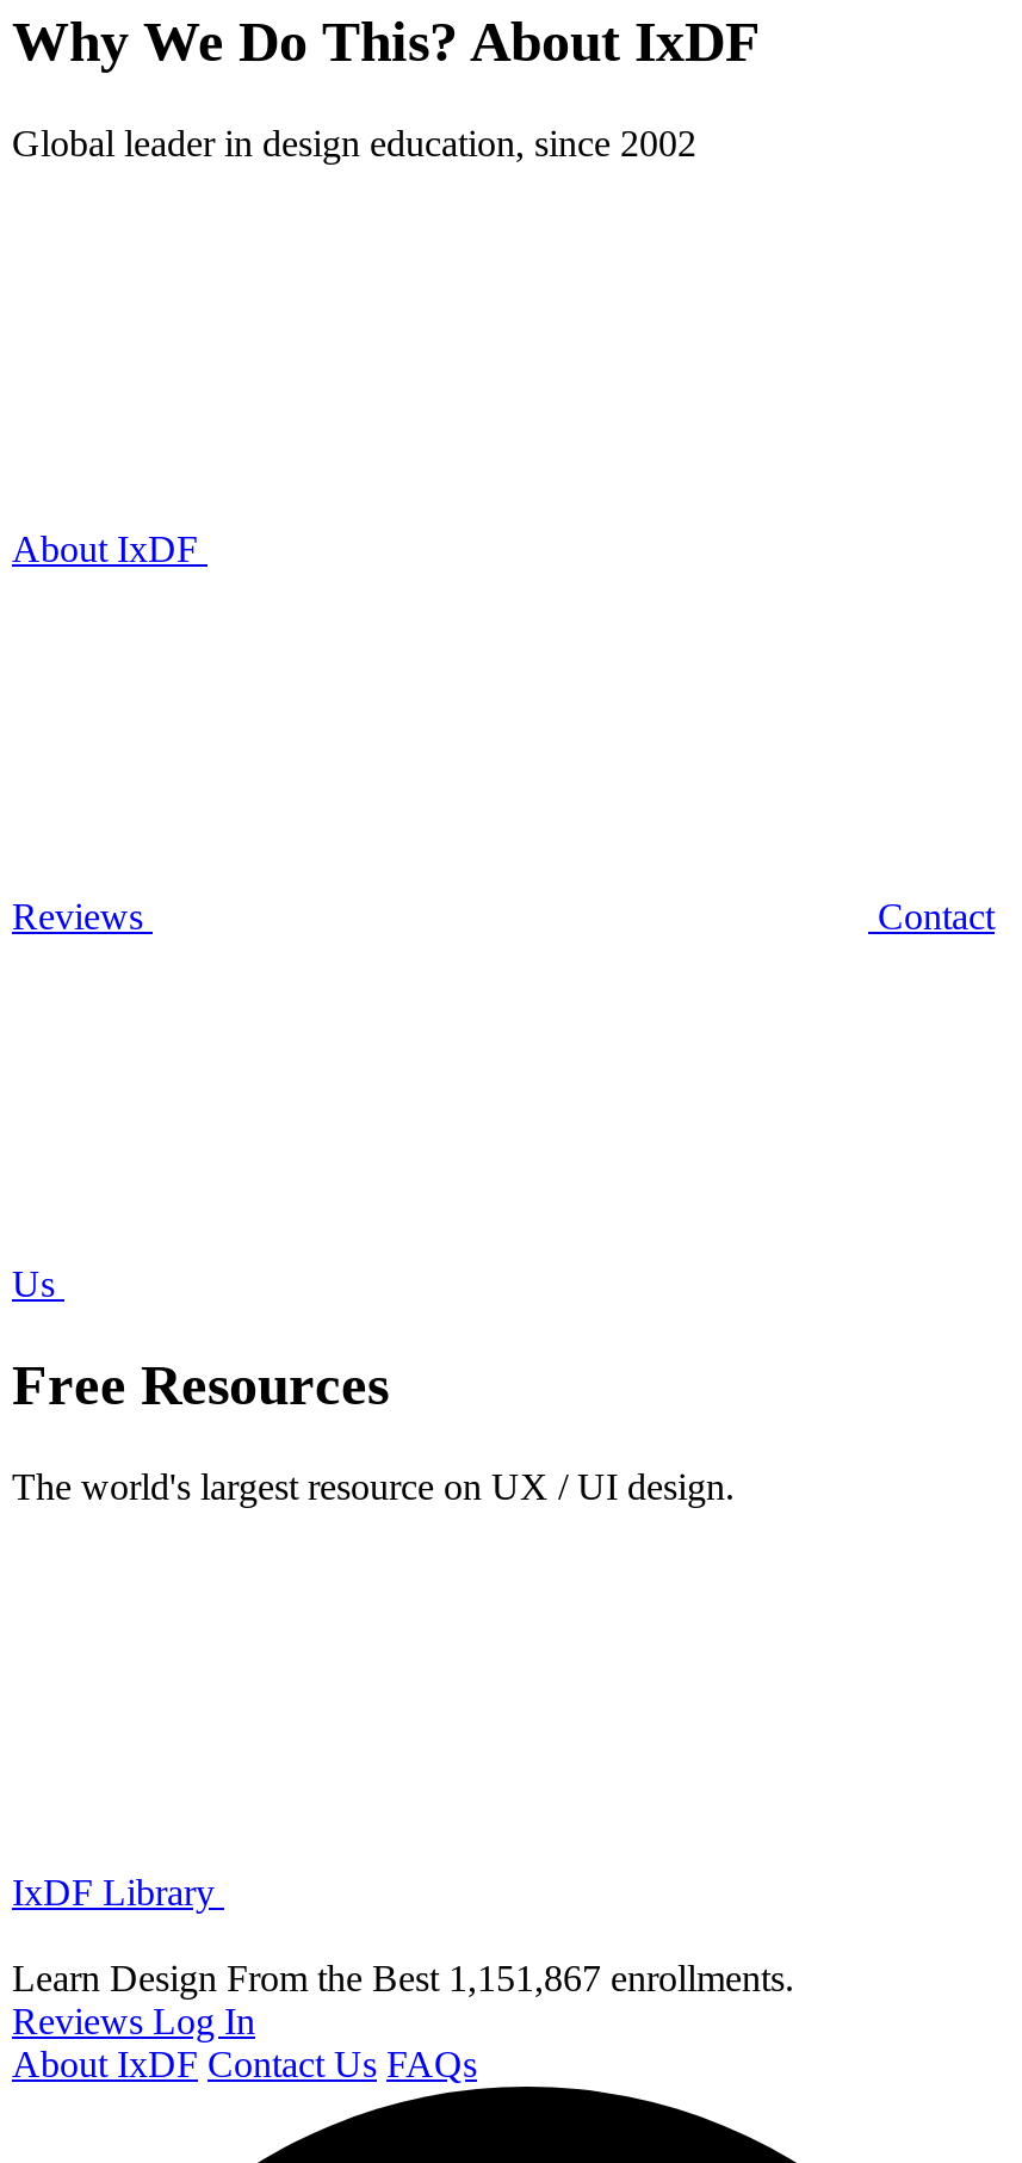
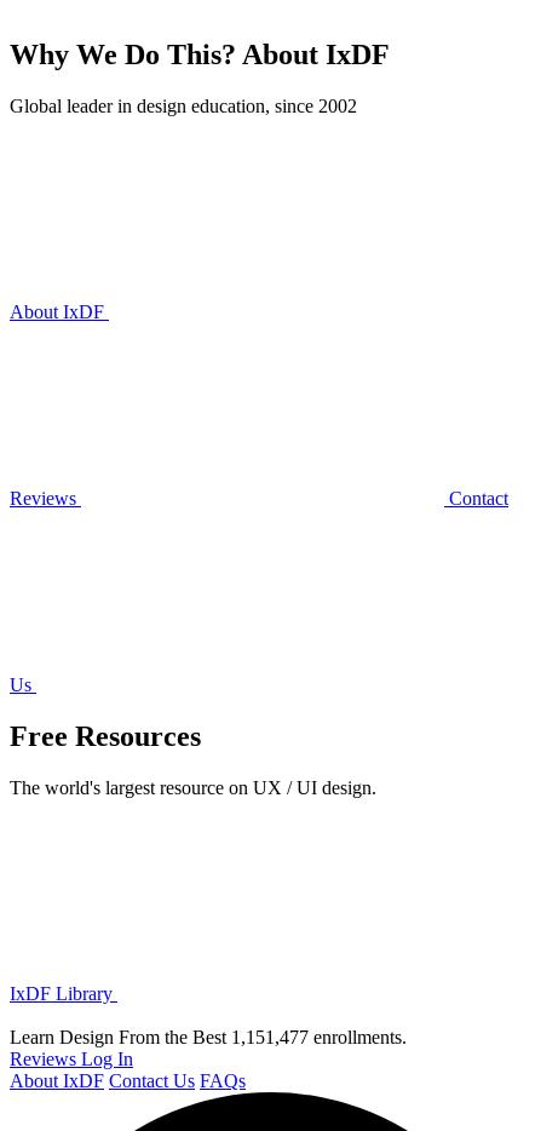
[12,1957,794,1998] Learn Design From the Best 1,151,867 enrollments. -> [10,1026,407,1047] Learn Design From the Best 1,151,477 enrollments.

